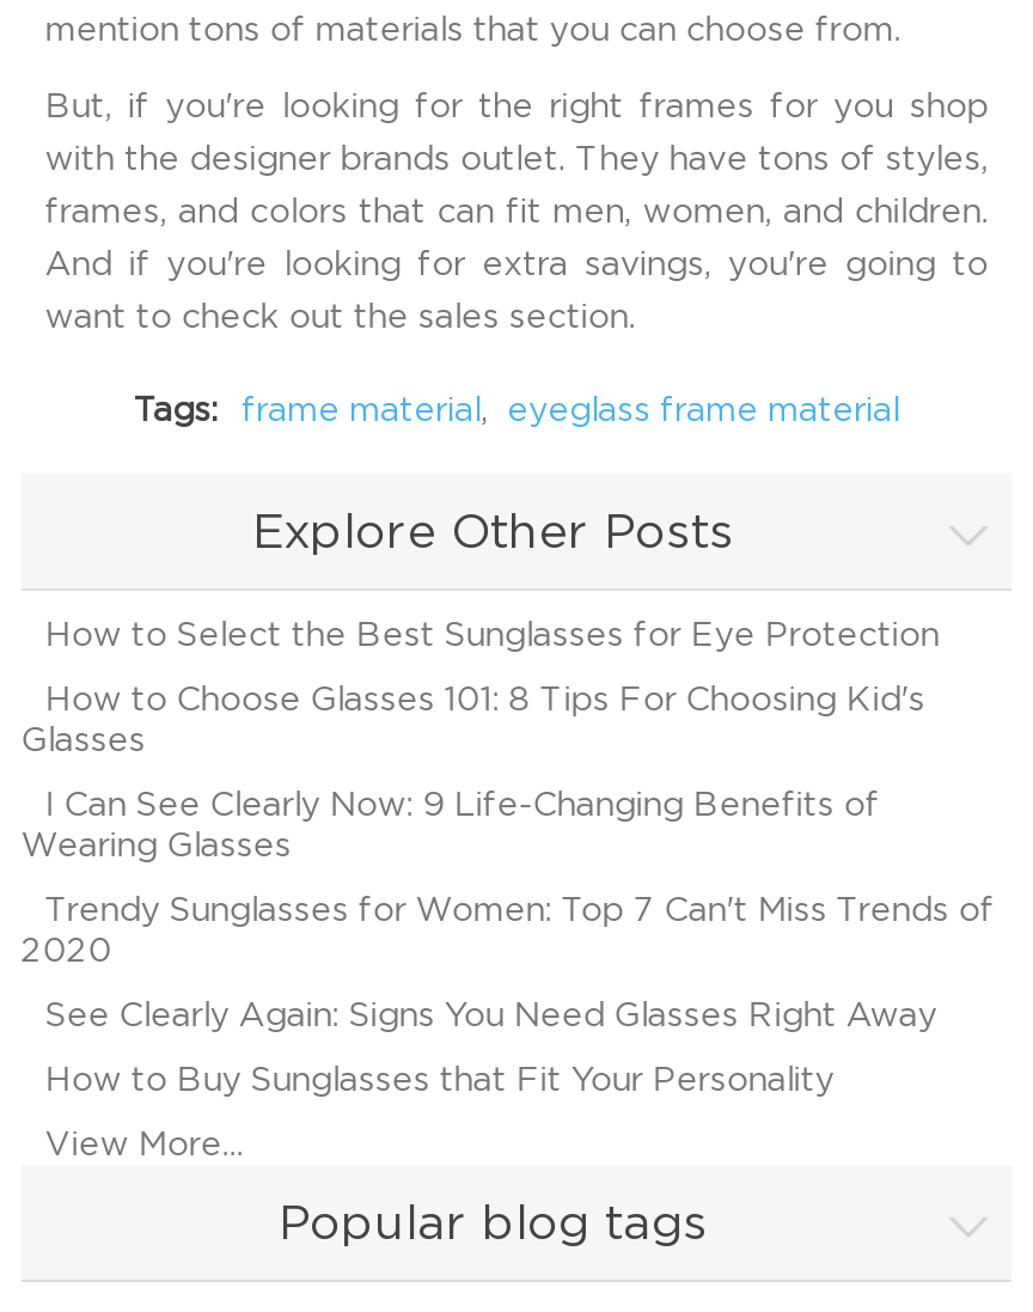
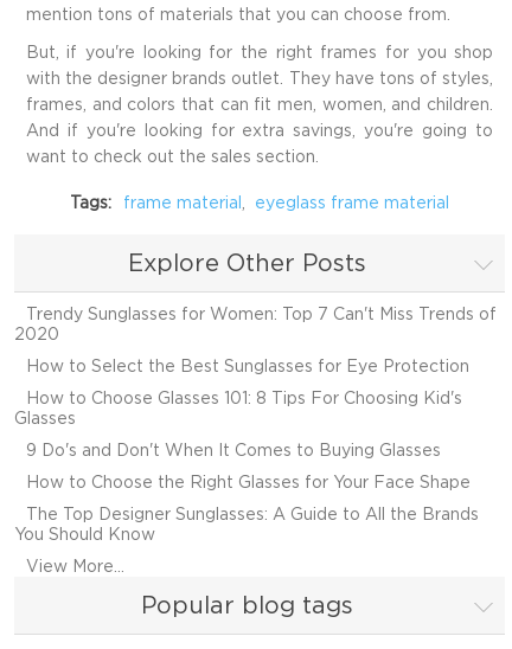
moved [21,615,939,758] -> [14,356,469,428]: How to Select the Best Sunglasses for Eye Protection | How to Choose Glasses 101: 8 Tips For Choosing Kid's | Glasses
[21,785,937,1098] I Can See Clearly Now: 9 Life-Changing Benefits of | Wearing Glasses | See Clearly Again: Signs You Need Glasses Right Away | How to Buy Sunglasses that Fit Your Personality -> [14,441,479,544] 9 Do's and Don't When It Comes to Buying Glasses | How to Choose the Right Glasses for Your Face Shape | The Top Designer Sunglasses: A Guide to All the Brands | You Should Know
moved [21,890,994,969] -> [14,304,496,343]: Trendy Sunglasses for Women: Top 7 Can't Miss Trends of | 2020

